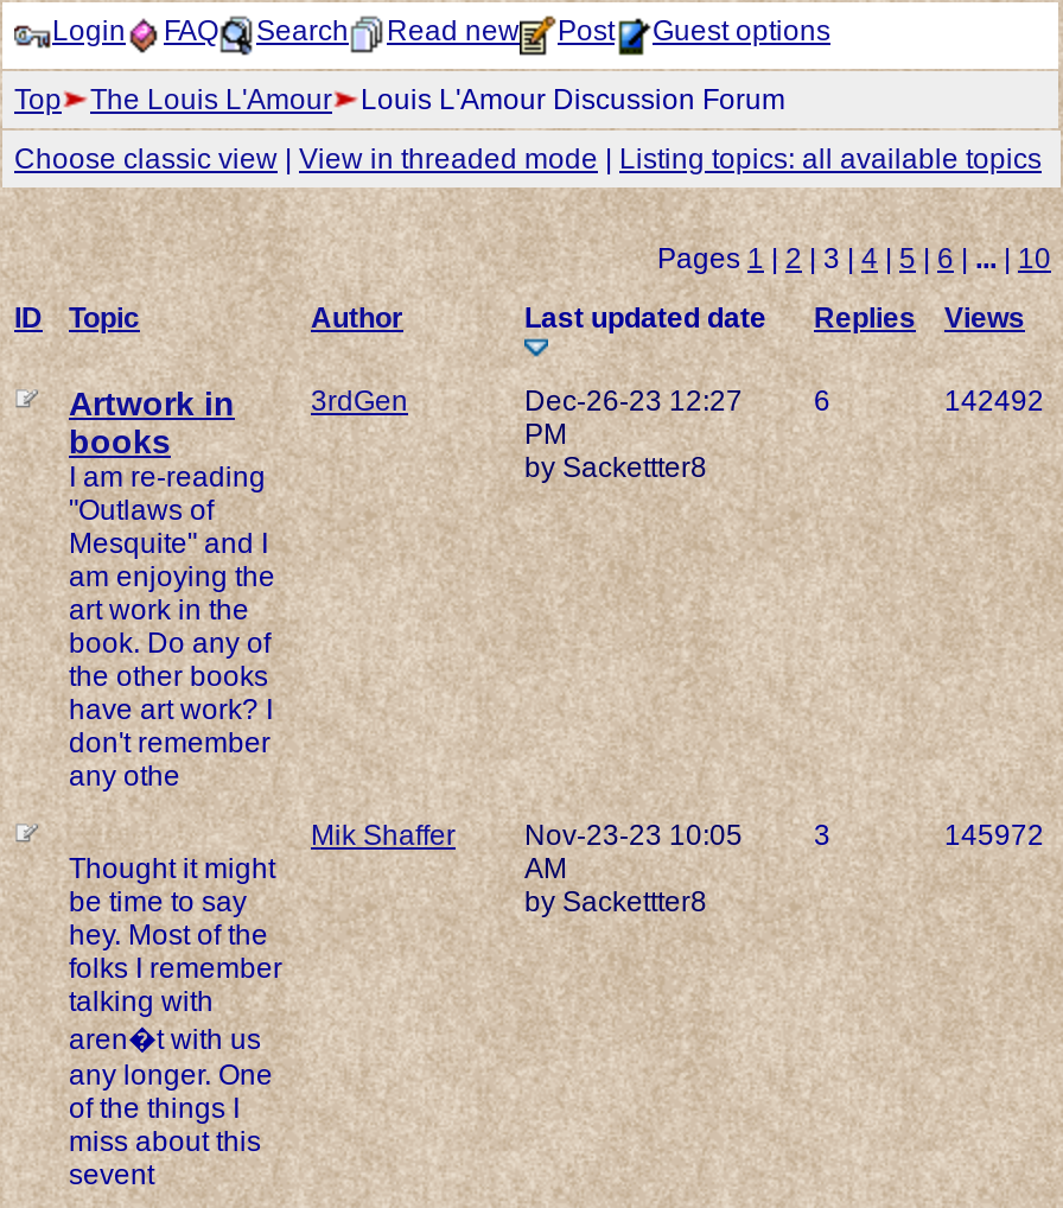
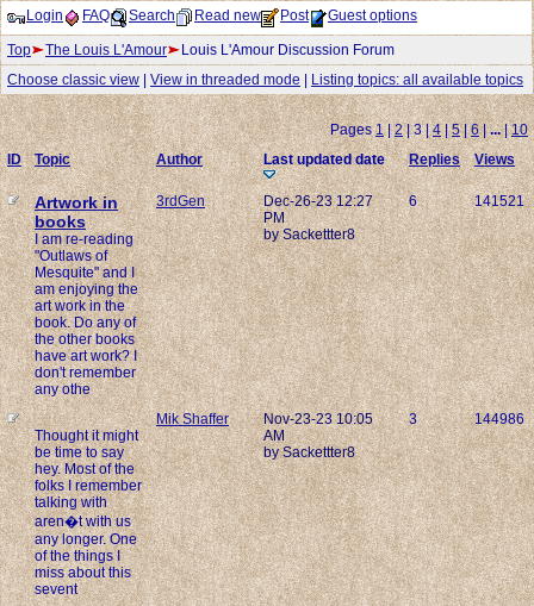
[944,384,1044,418] 142492 -> [474,193,524,210] 141521
[944,819,1044,852] 145972 -> [474,411,524,427] 144986

